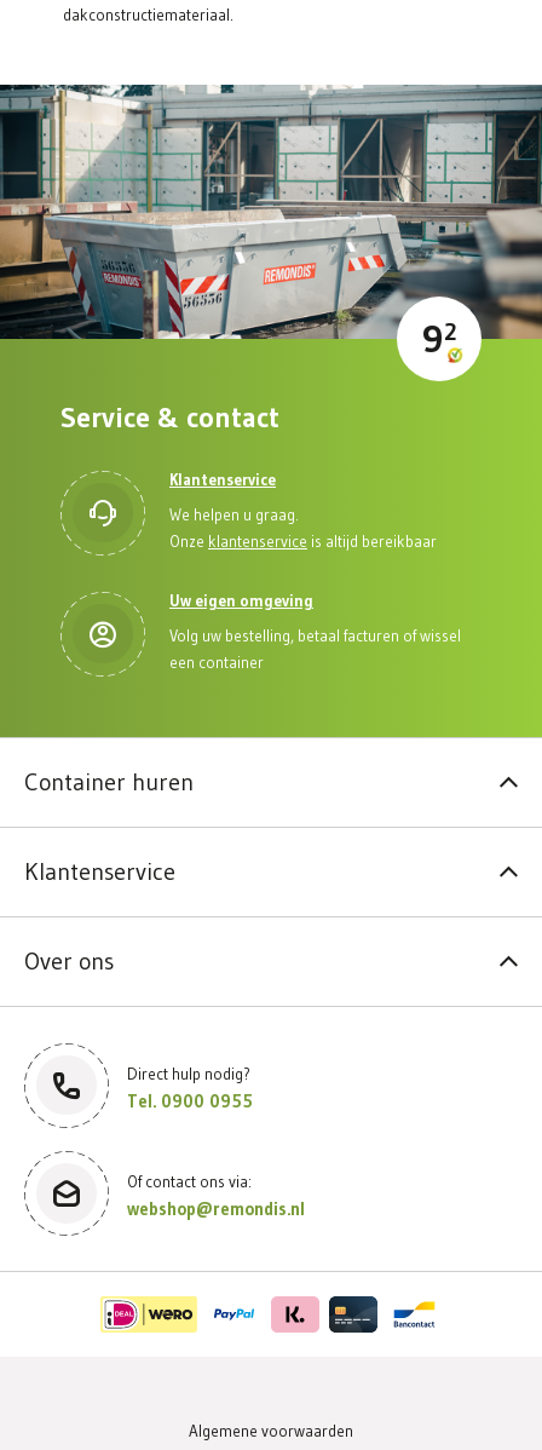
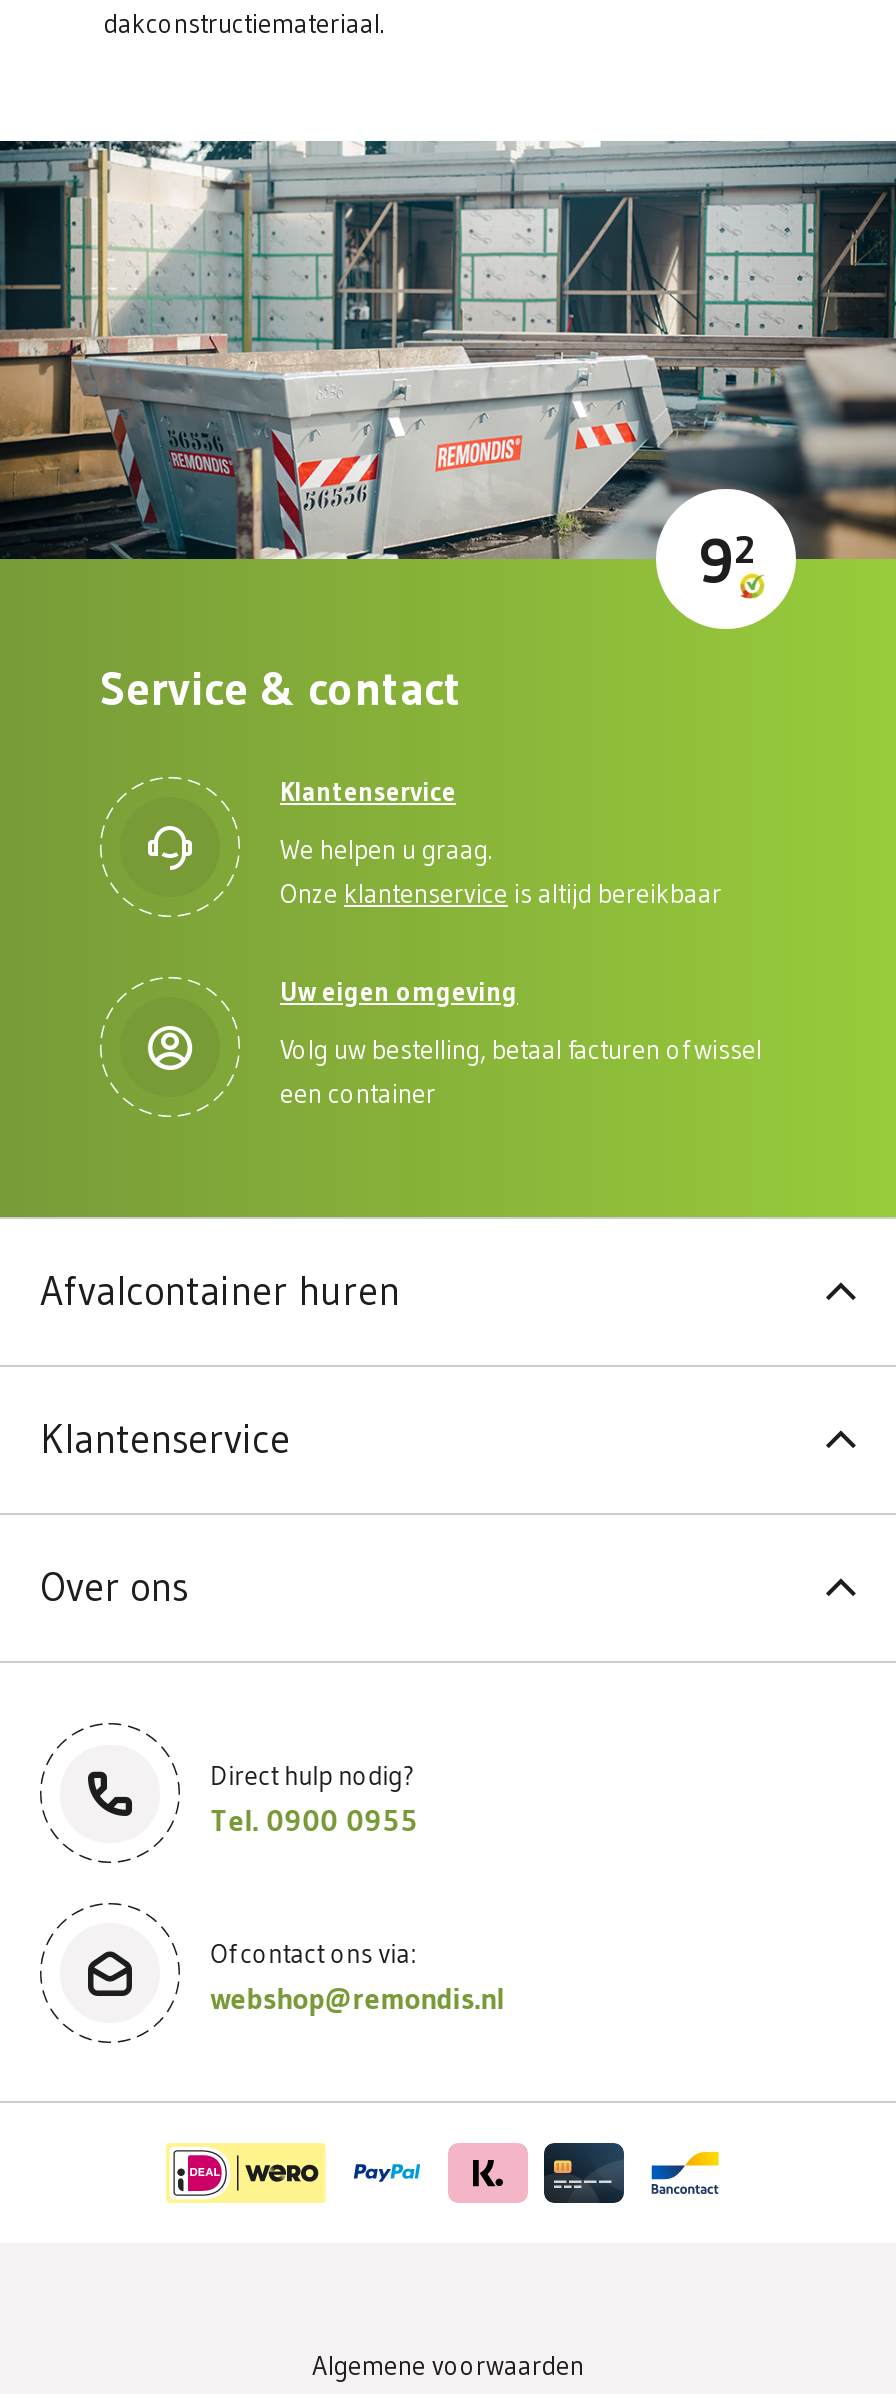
[24,767,194,796] Container huren -> [40,1268,400,1316] Afvalcontainer huren

